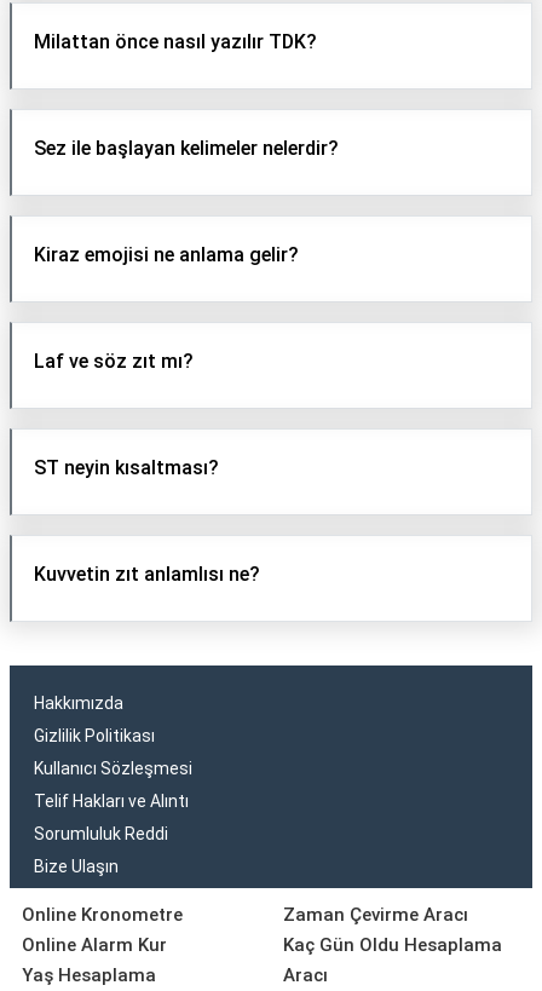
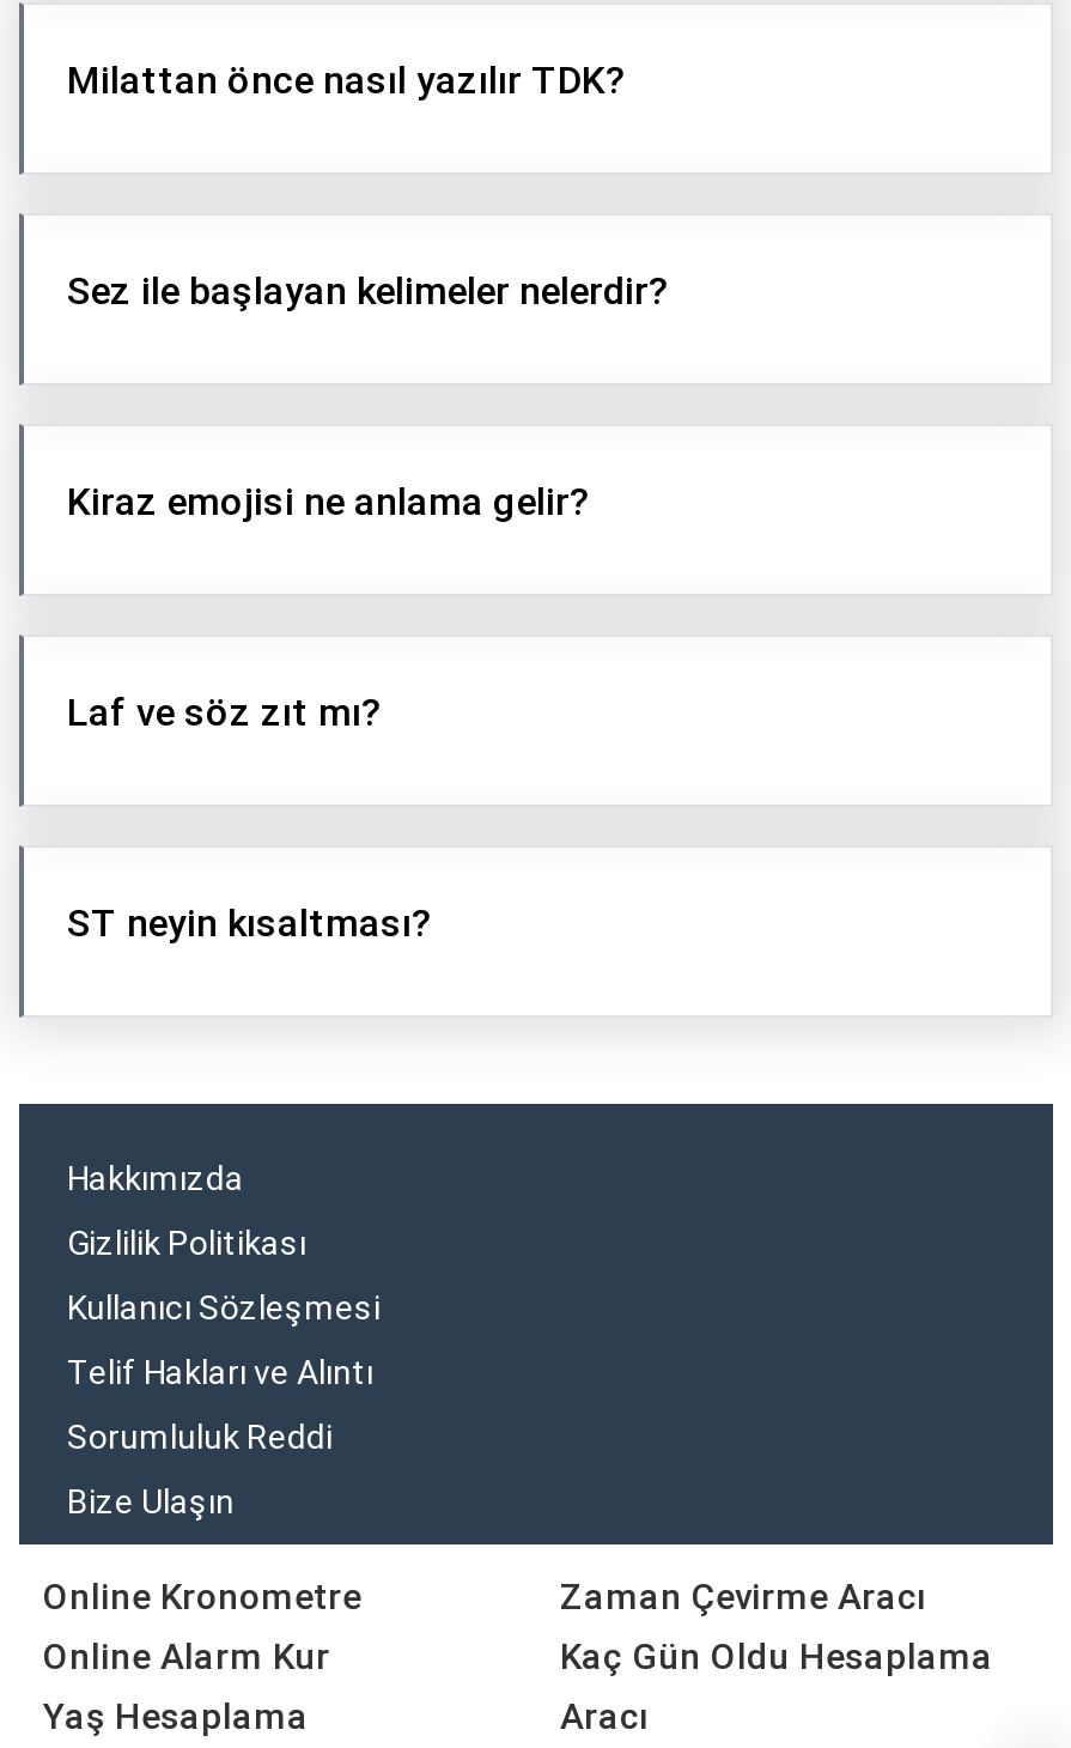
[34,563,260,586] Kuvvetin zıt anlamlısı ne? -> none

